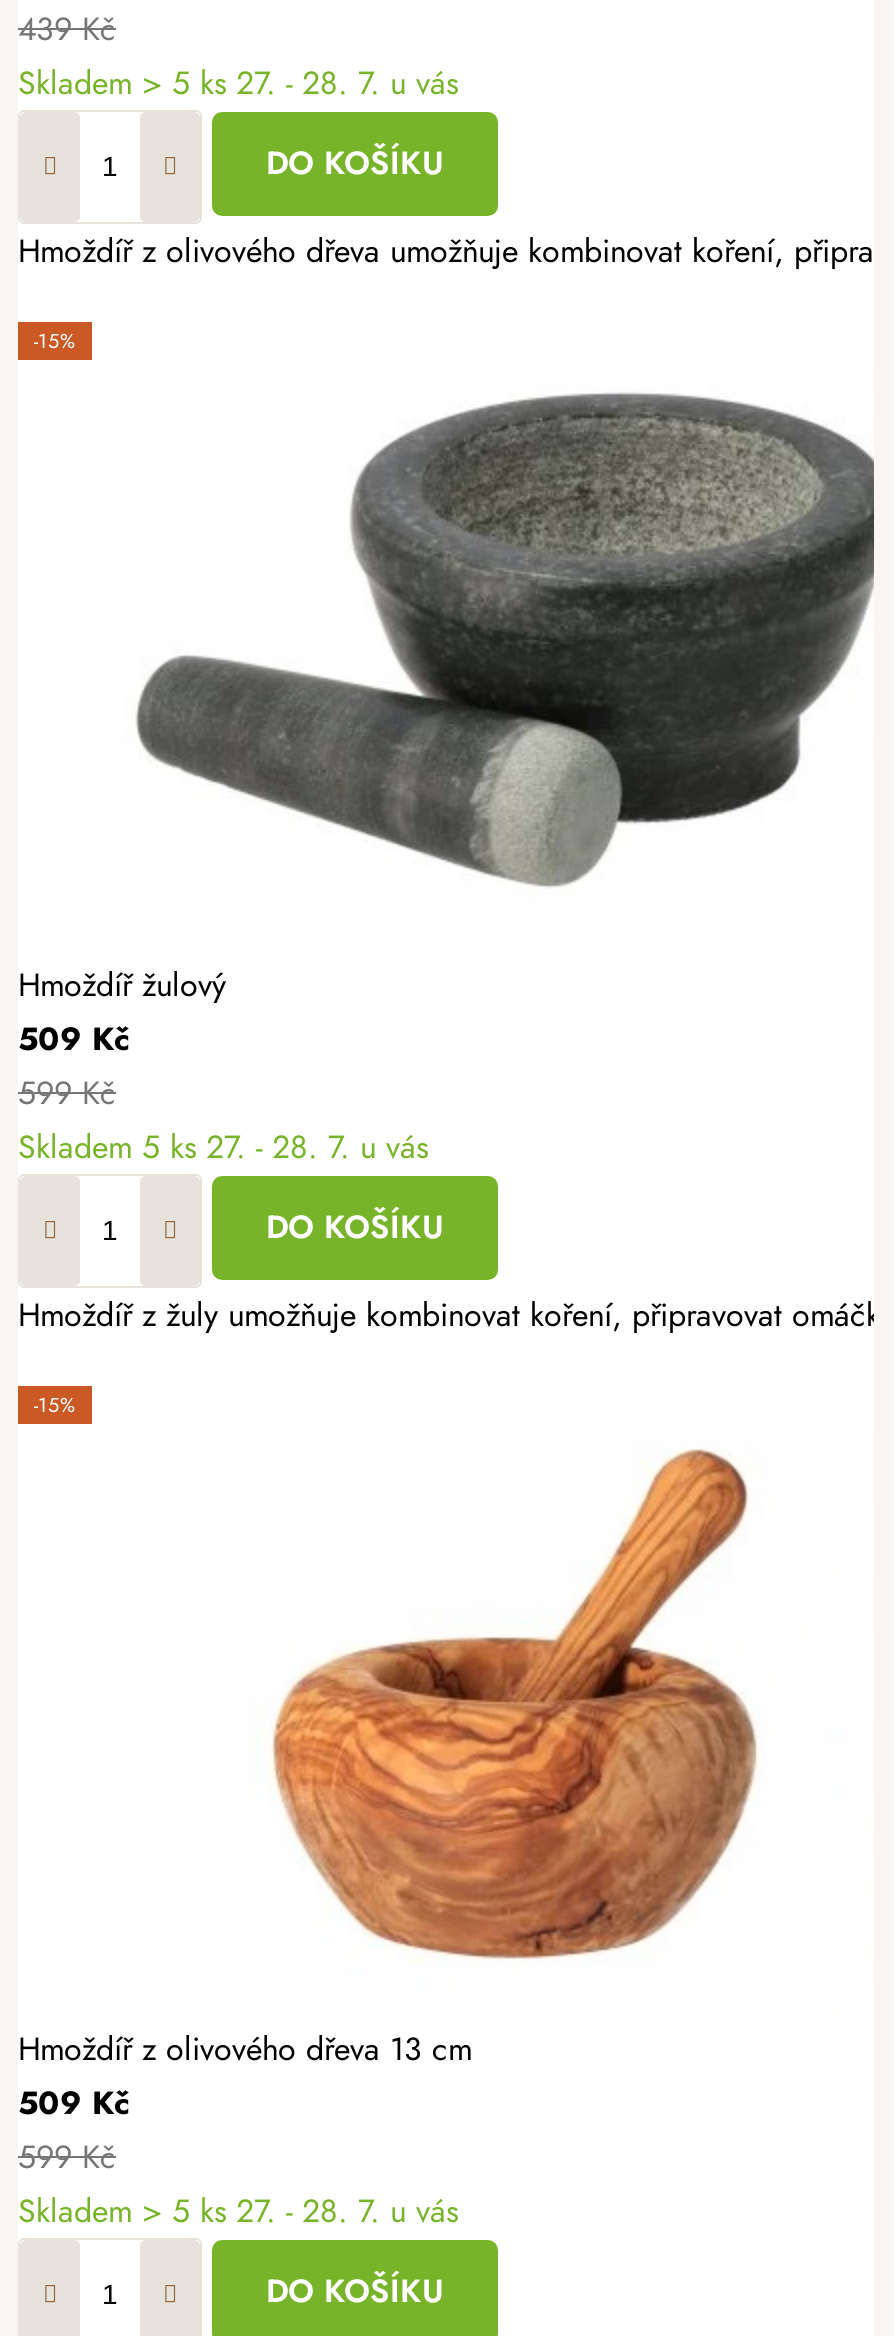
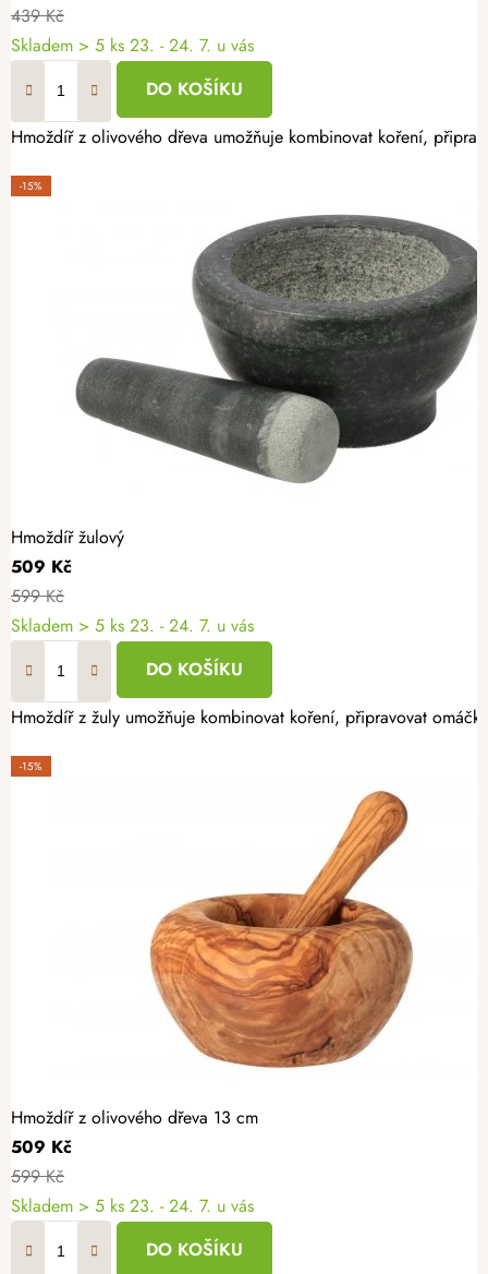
[18,60,458,106] Skladem > 5 ks 27. - 28. 7. u vás -> [11,33,254,58] Skladem > 5 ks 23. - 24. 7. u vás
[18,1124,428,1170] Skladem 5 ks 27. - 28. 7. u vás -> [11,613,254,638] Skladem > 5 ks 23. - 24. 7. u vás
[18,2188,458,2234] Skladem > 5 ks 27. - 28. 7. u vás -> [11,1193,254,1218] Skladem > 5 ks 23. - 24. 7. u vás

